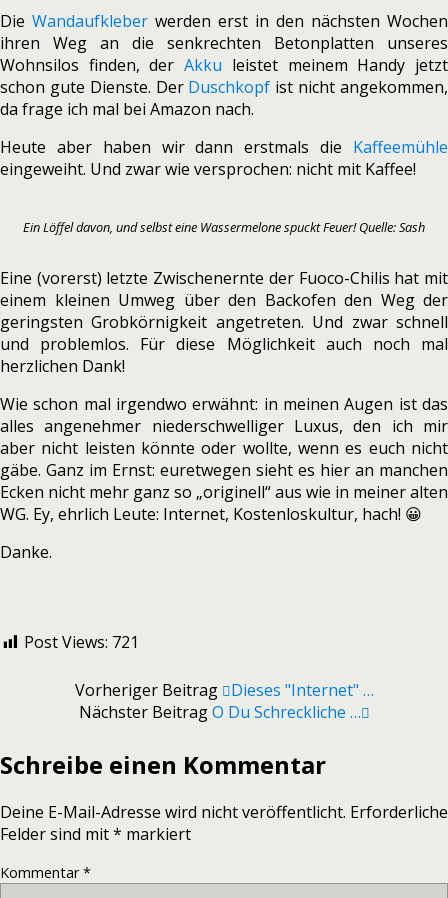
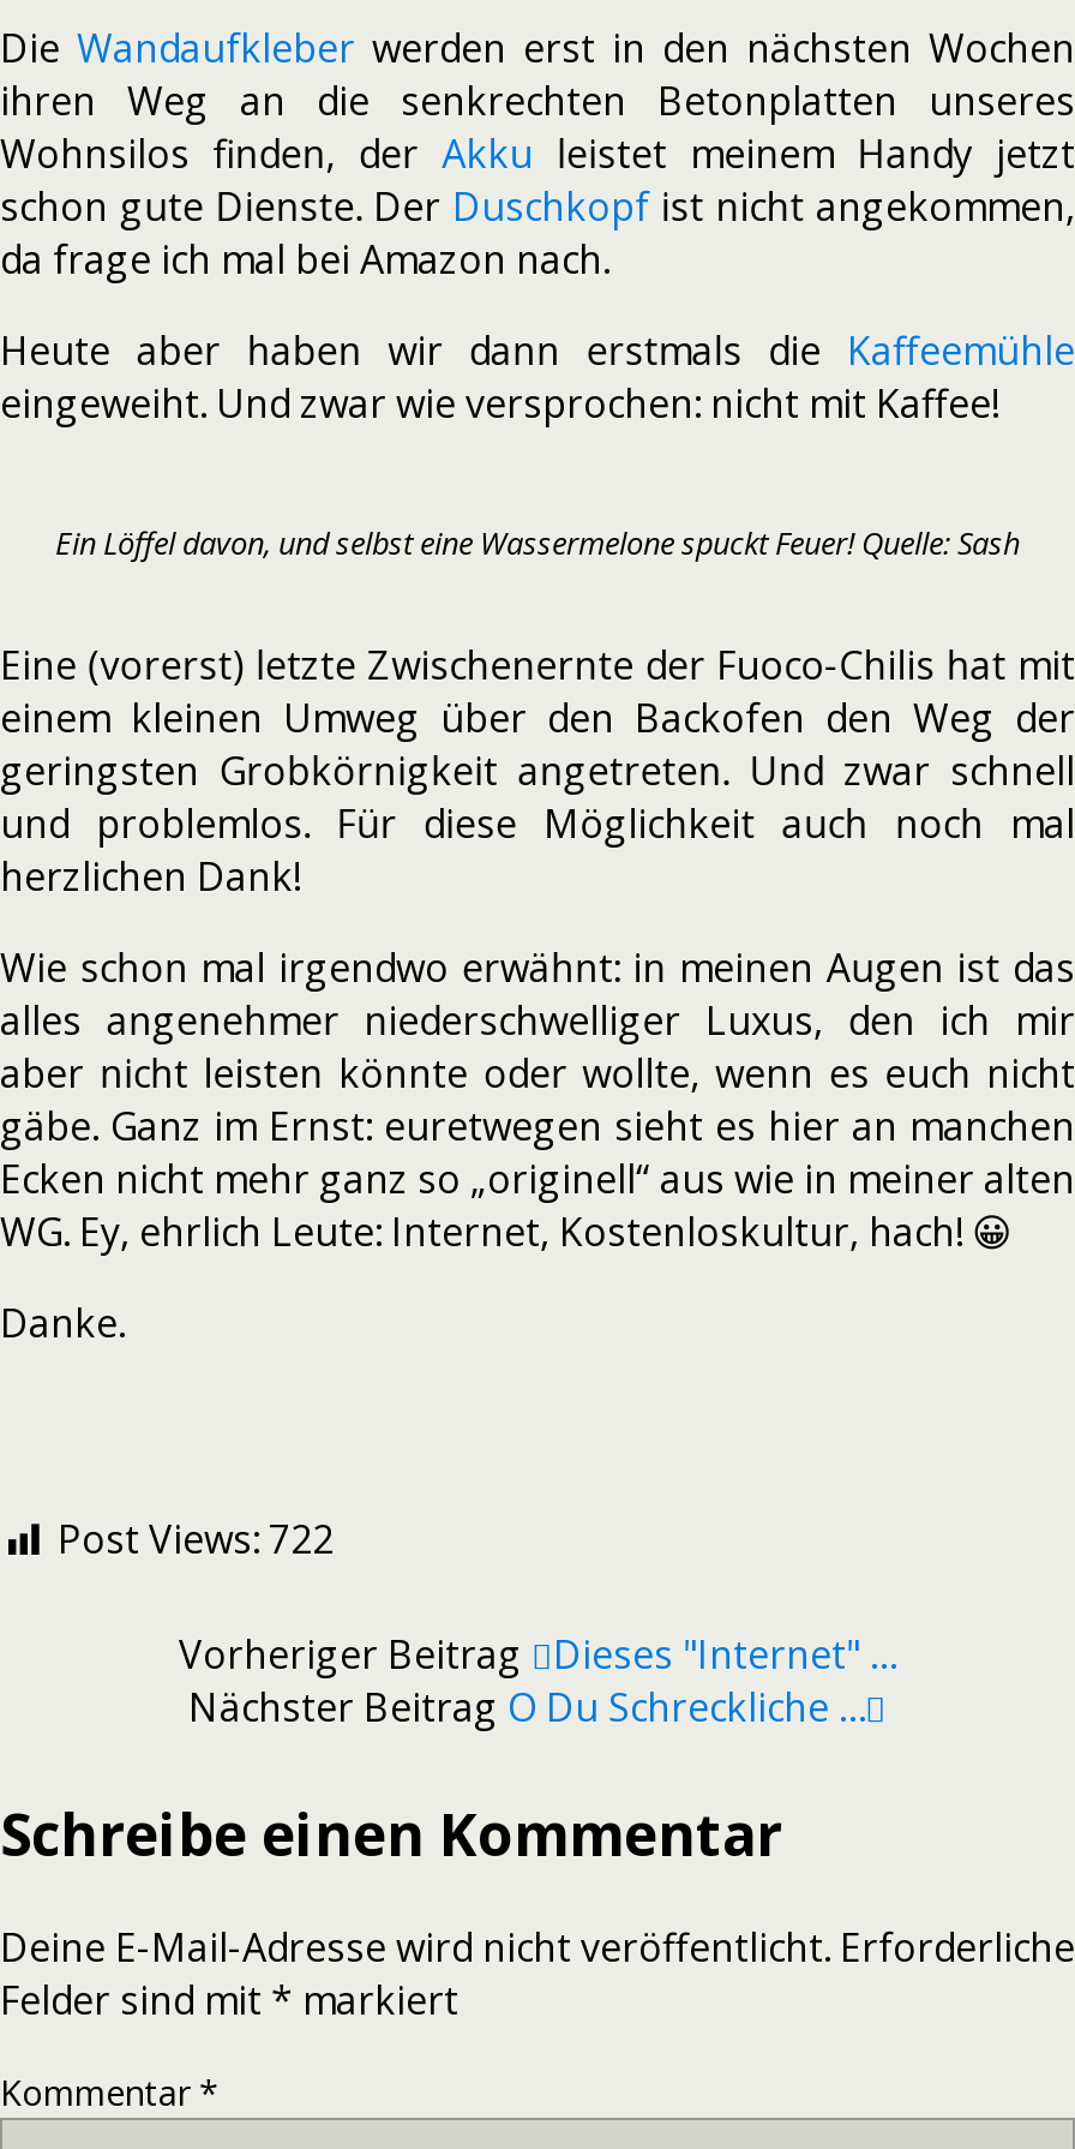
[24,631,139,653] Post Views: 721 -> [58,1513,334,1566] Post Views: 722

